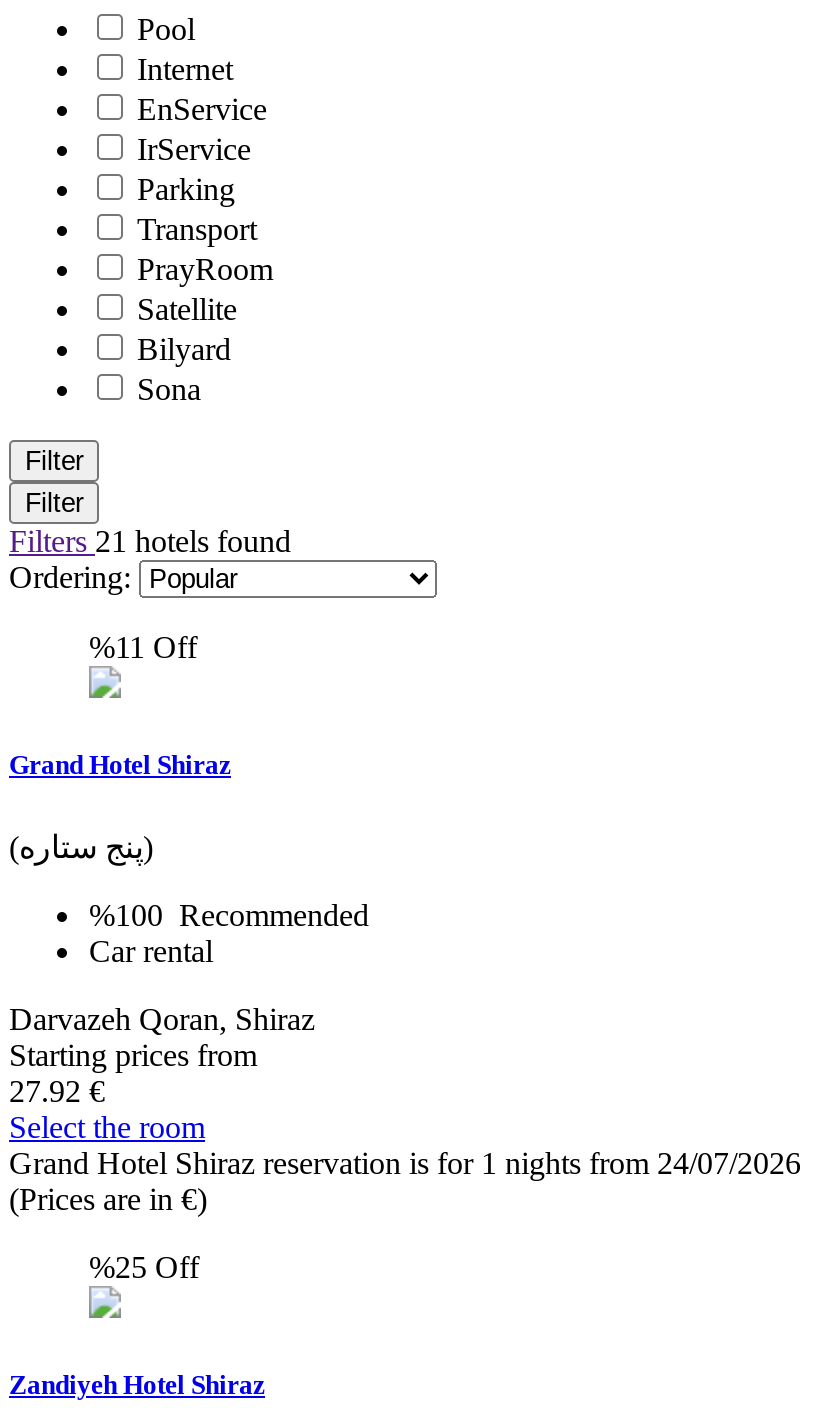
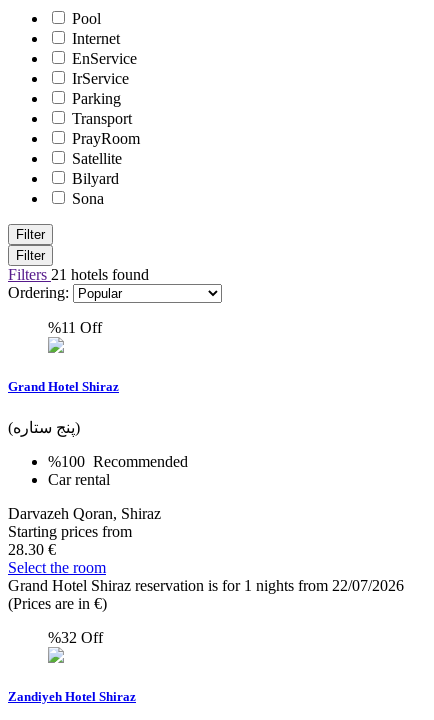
[9,1073,105,1107] 27.92 € -> [8,541,56,558] 28.30 €
[9,1145,801,1179] Grand Hotel Shiraz reservation is for 1 nights from 24/07/2026 -> [8,577,404,594] Grand Hotel Shiraz reservation is for 1 nights from 22/07/2026
[89,1249,199,1283] %25 Off -> [48,629,103,646] %32 Off

